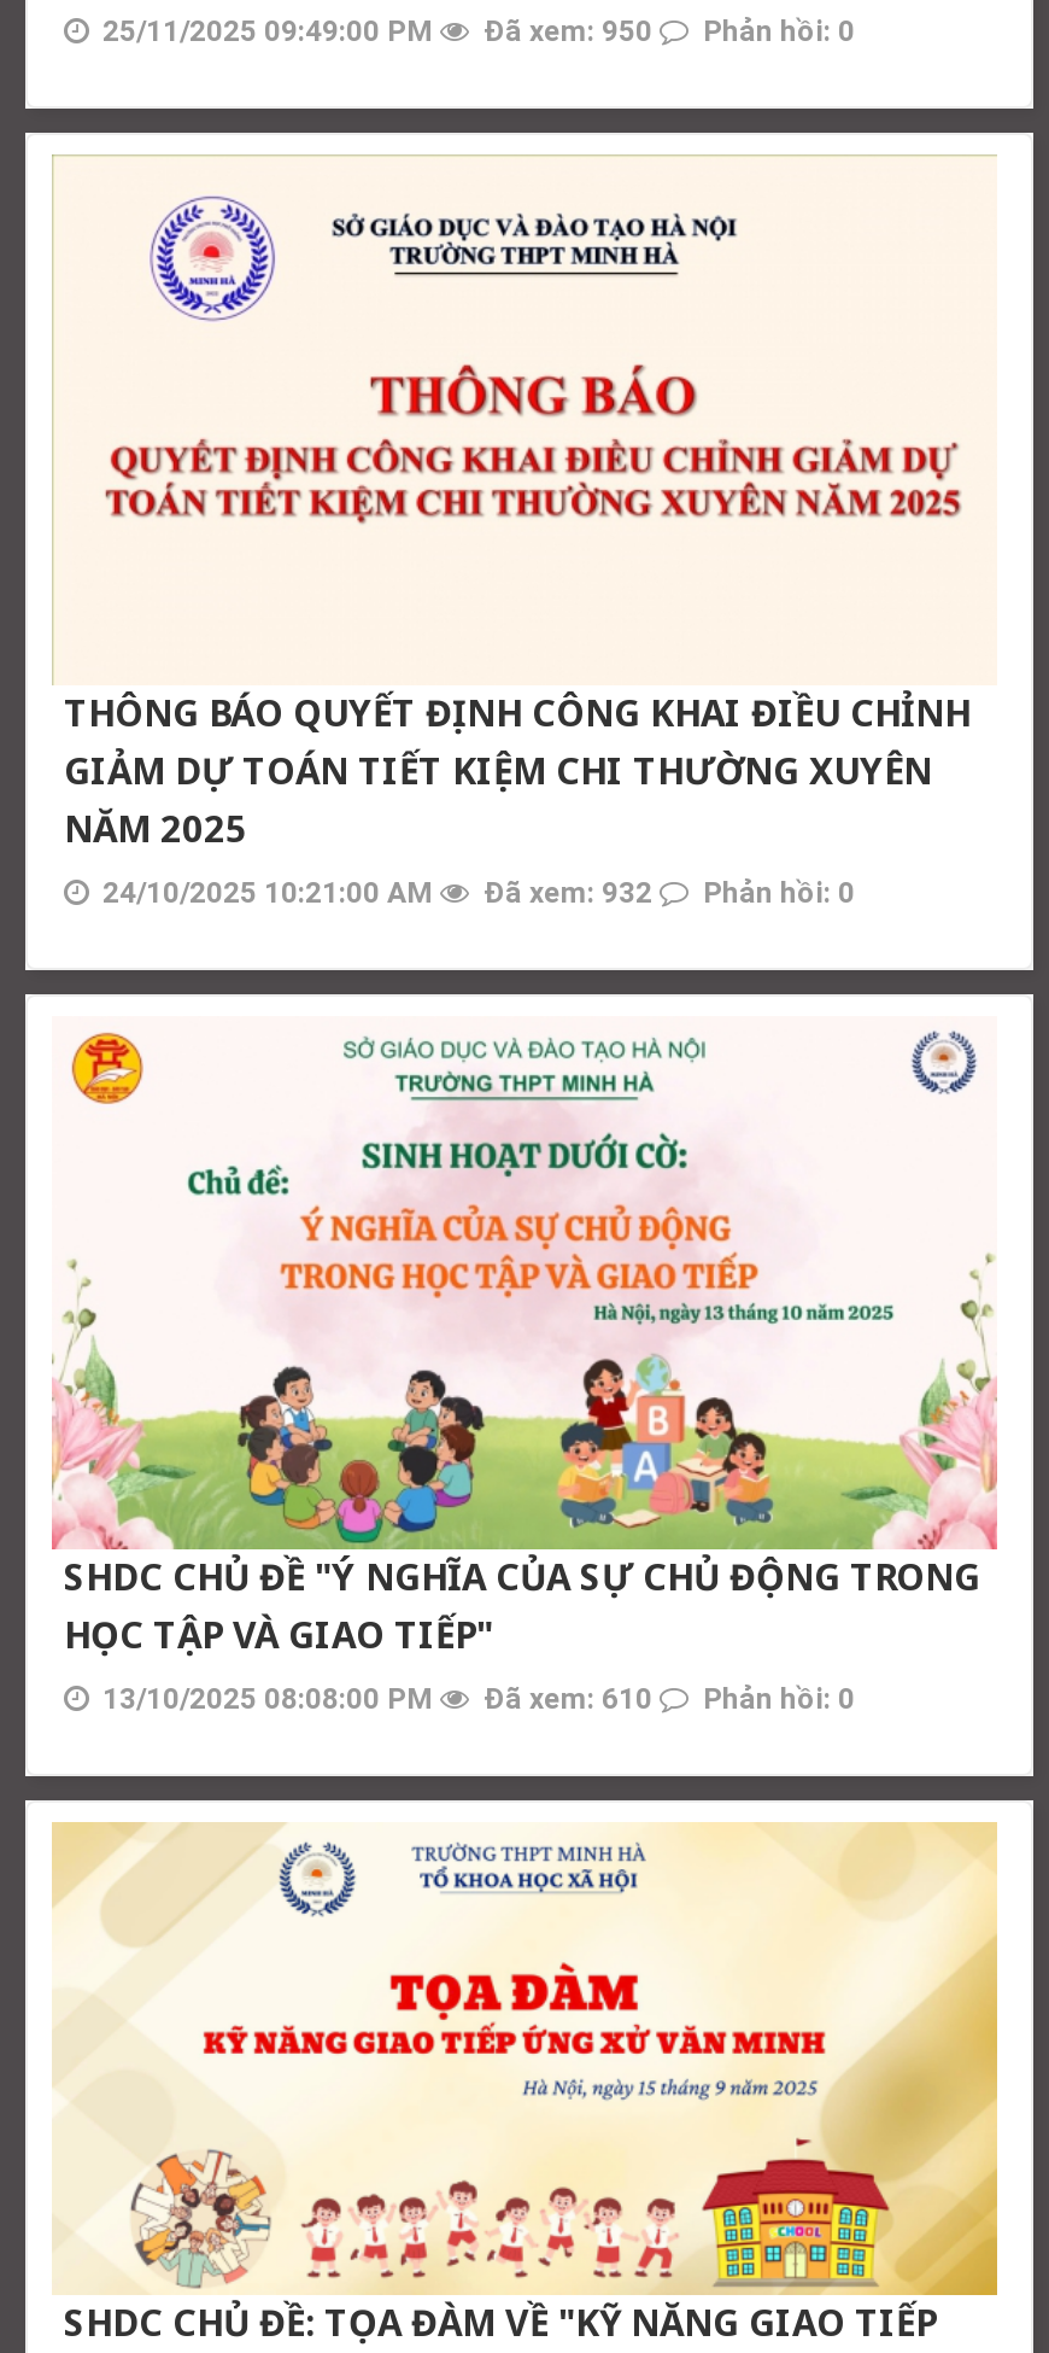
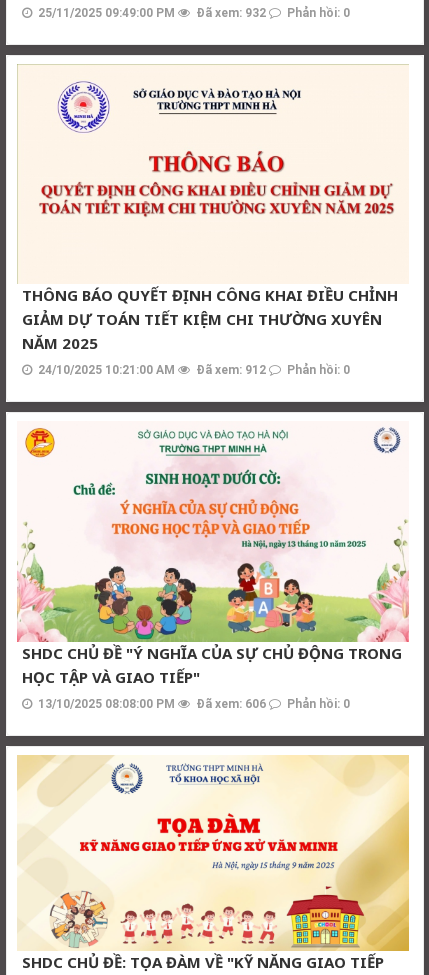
[95,14,855,48] 25/11/2025 09:49:00 PM Đã xem: 950 Phản hồi: 0 -> [35,6,350,20] 25/11/2025 09:49:00 PM Đã xem: 932 Phản hồi: 0
[95,877,855,910] 24/10/2025 10:21:00 AM Đã xem: 932 Phản hồi: 0 -> [35,363,350,377] 24/10/2025 10:21:00 AM Đã xem: 912 Phản hồi: 0
[95,1683,855,1717] 13/10/2025 08:08:00 PM Đã xem: 610 Phản hồi: 0 -> [35,697,350,711] 13/10/2025 08:08:00 PM Đã xem: 606 Phản hồi: 0

